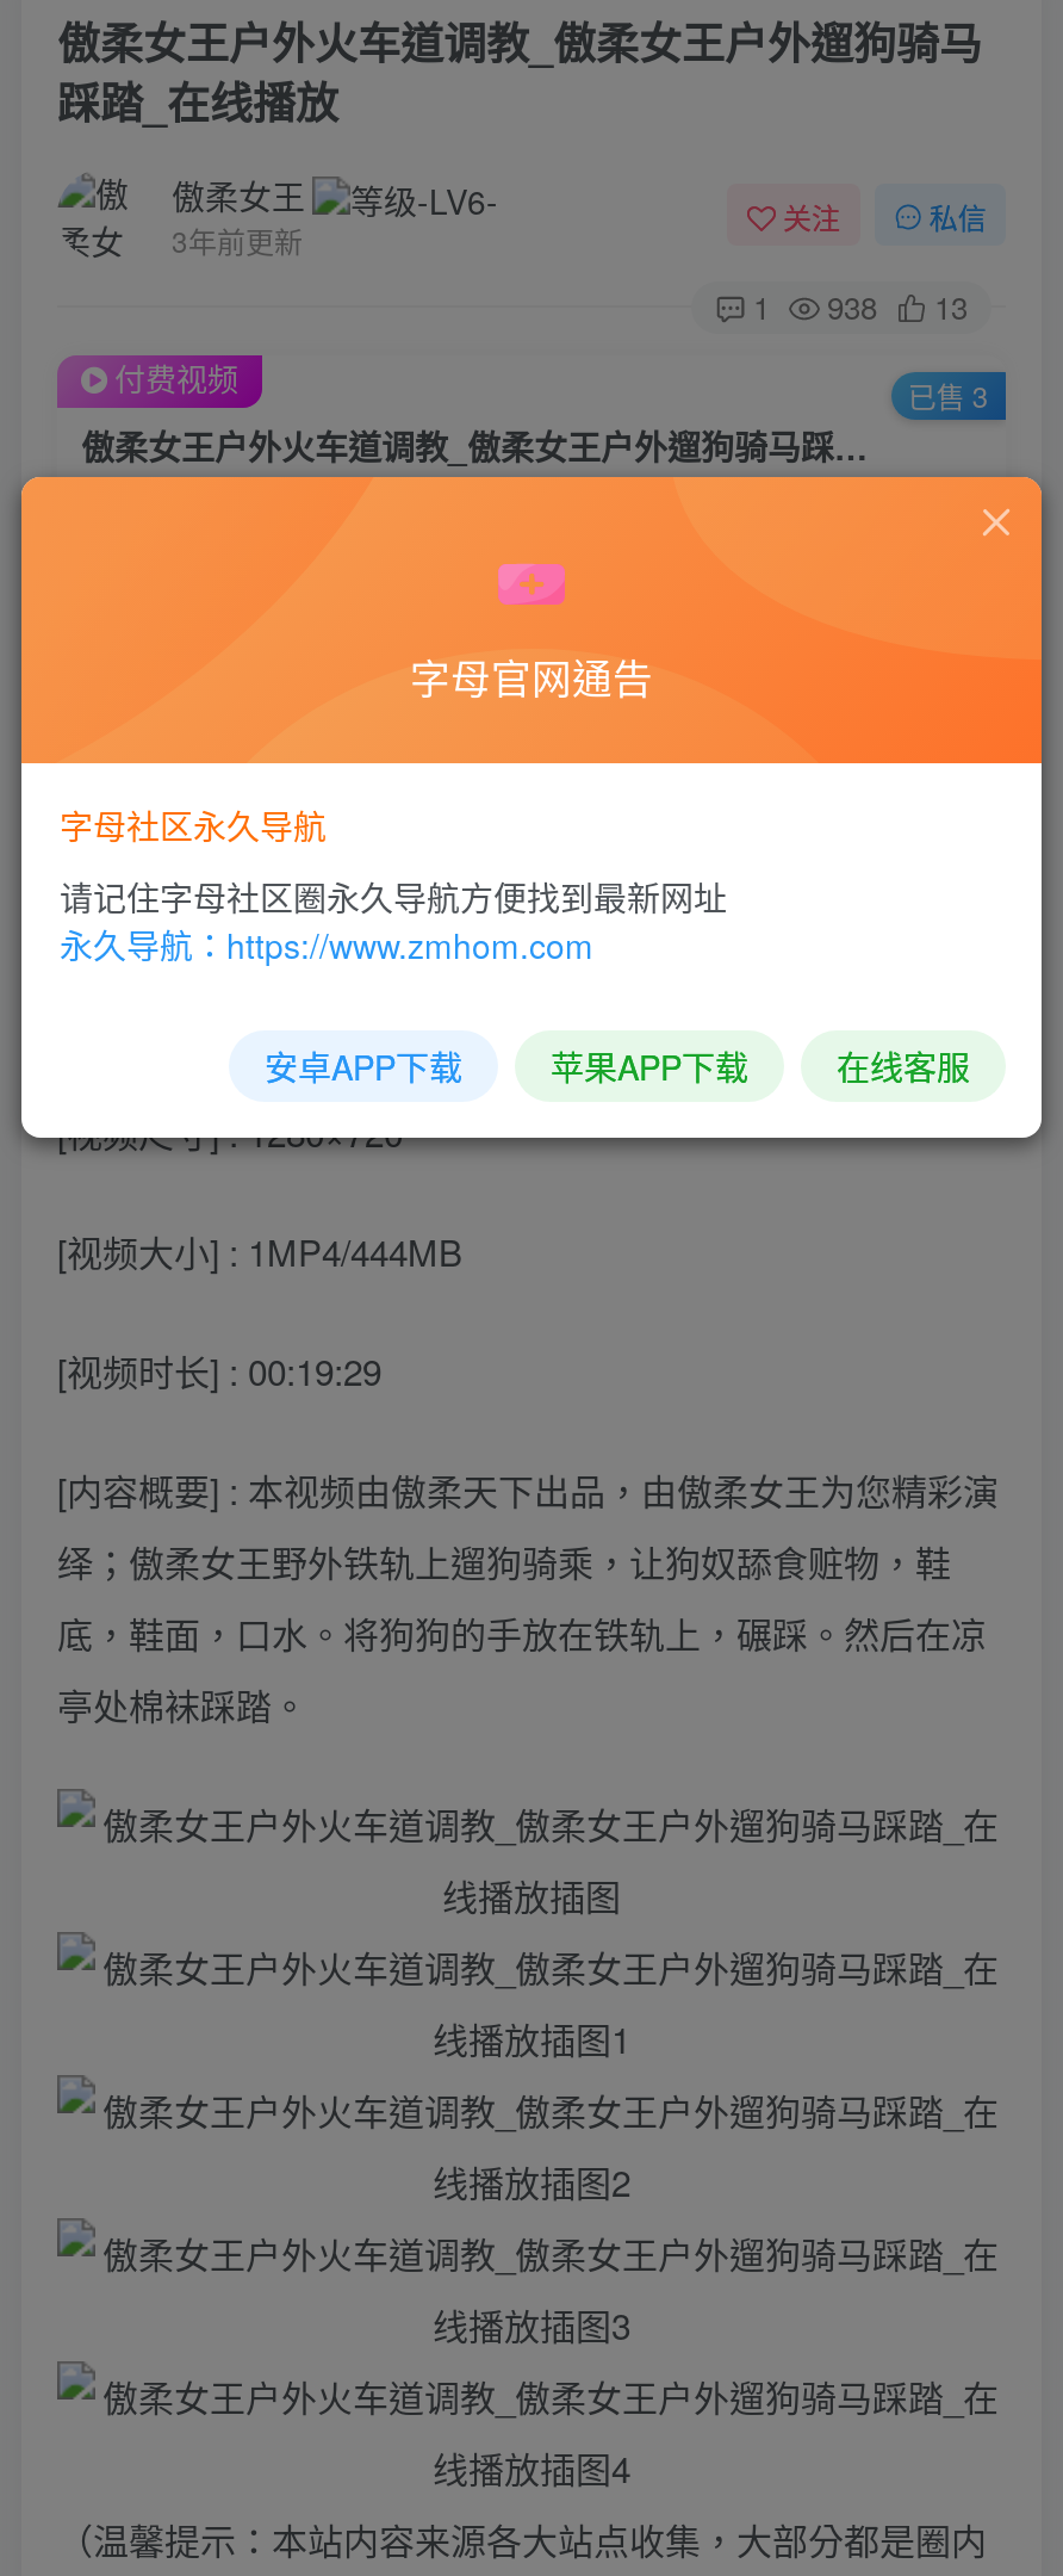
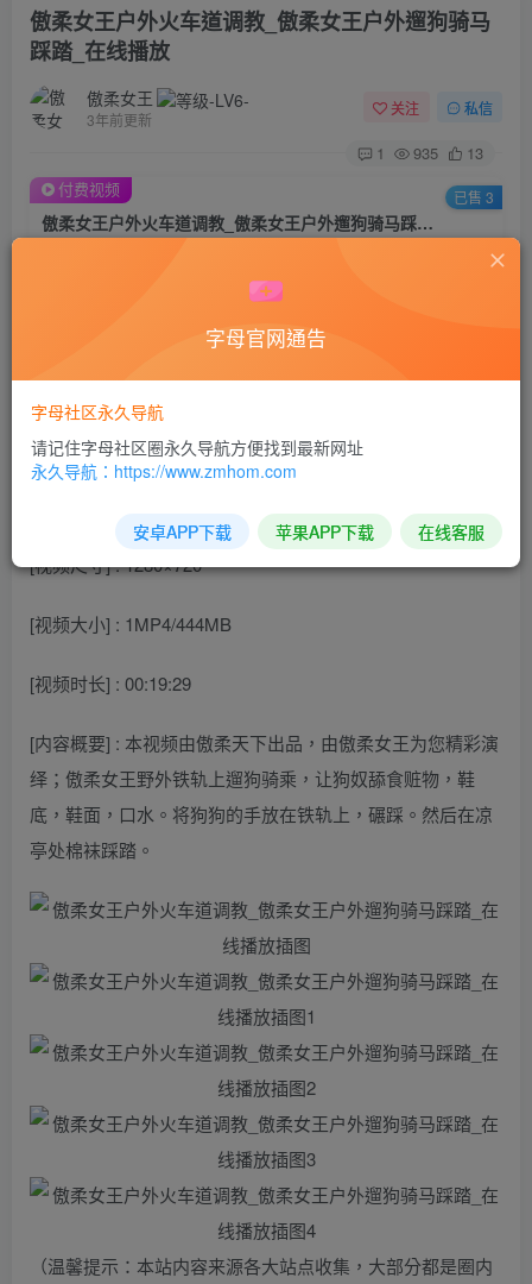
[753,284,968,329] 1 938 13 -> [376,141,483,164] 1 935 13

